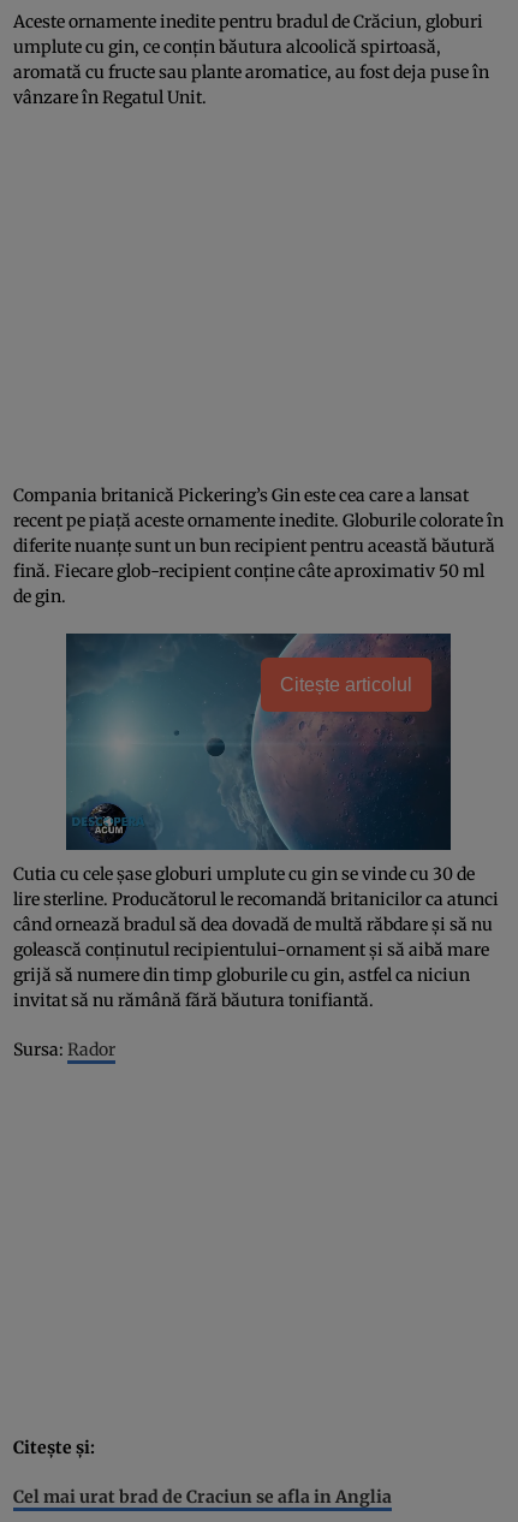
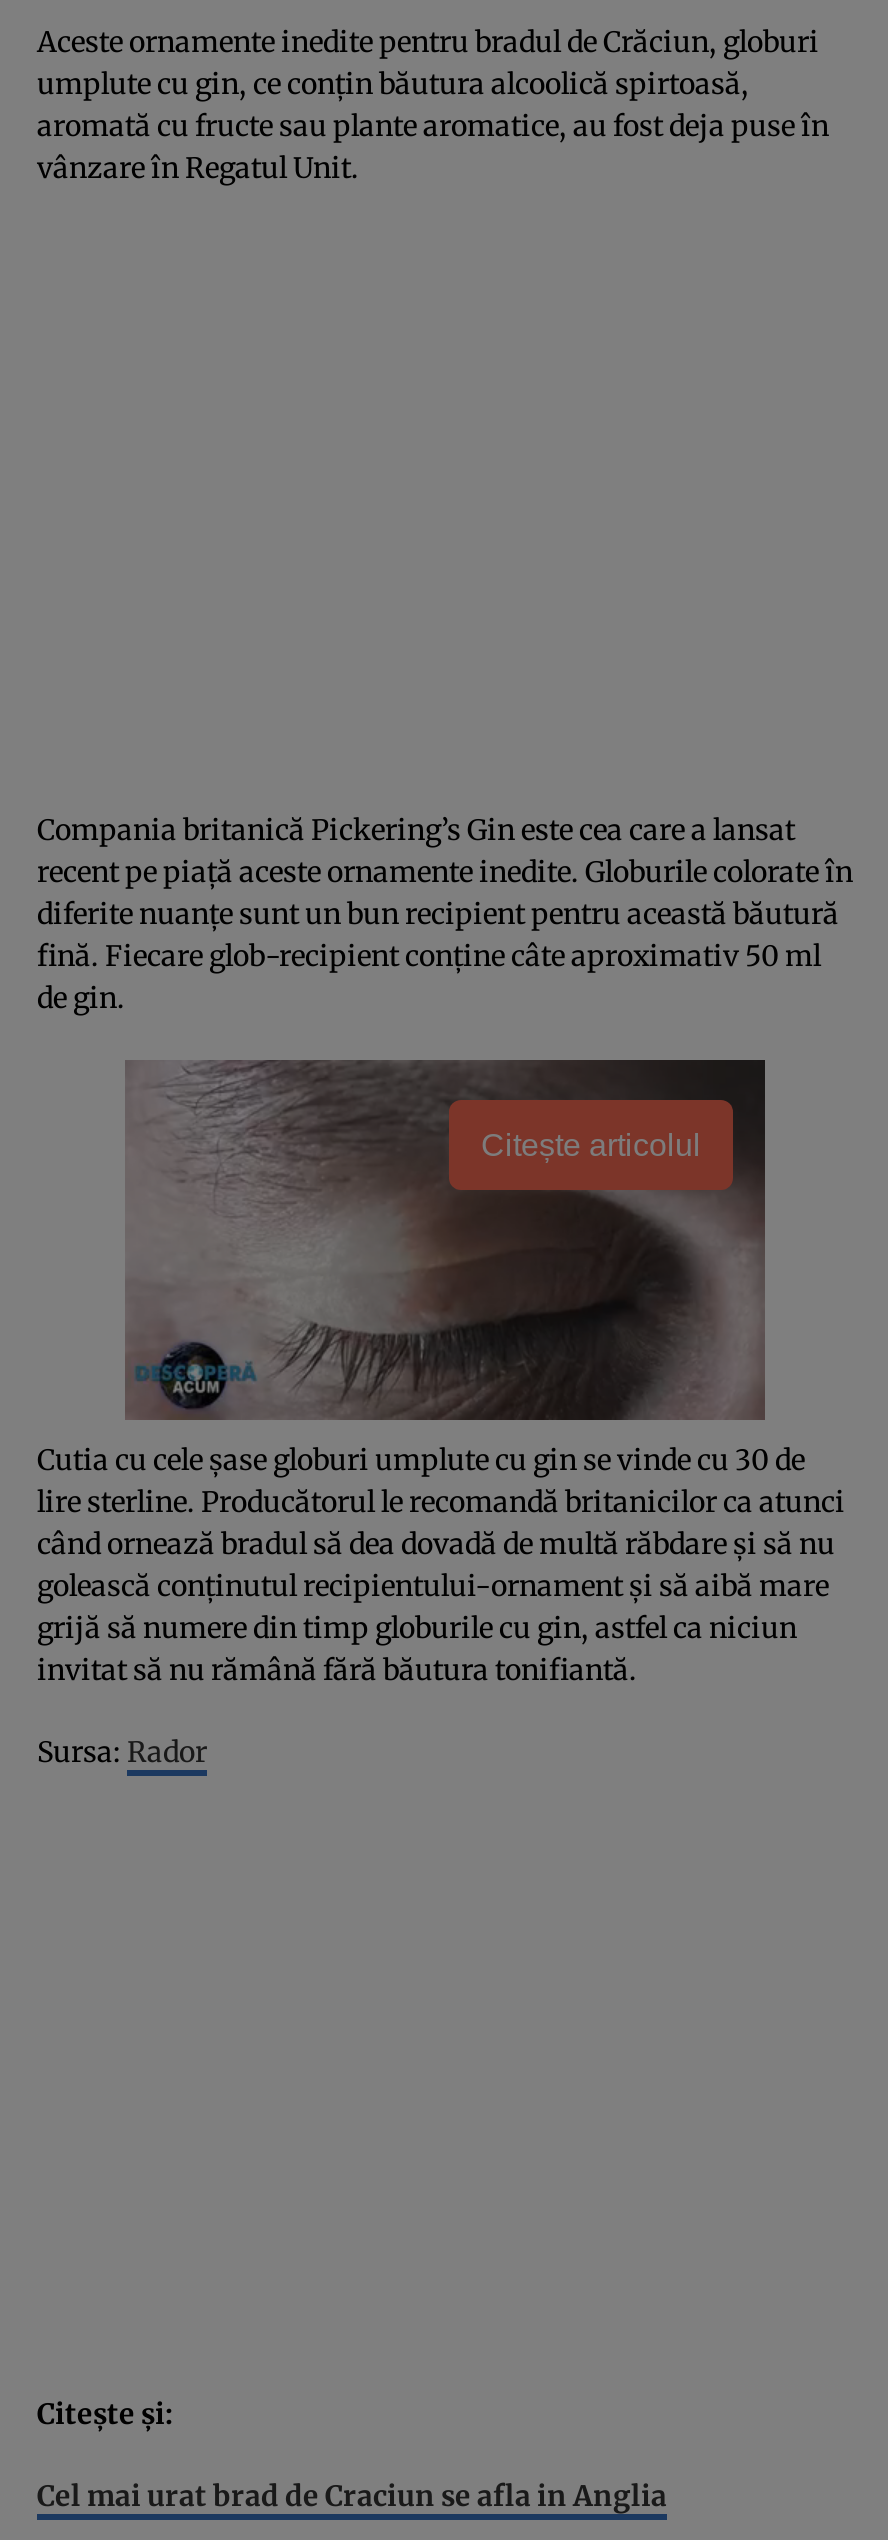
[65,632,452,851] [image] -> [125,1058,767,1422] [image]

